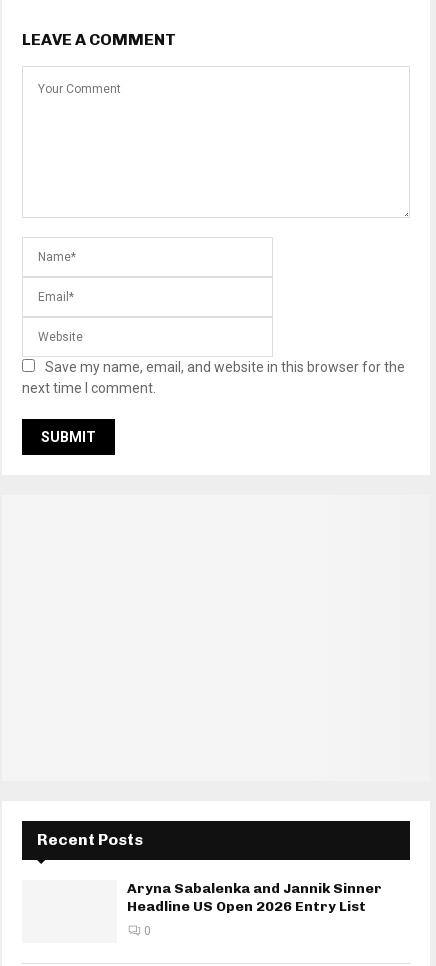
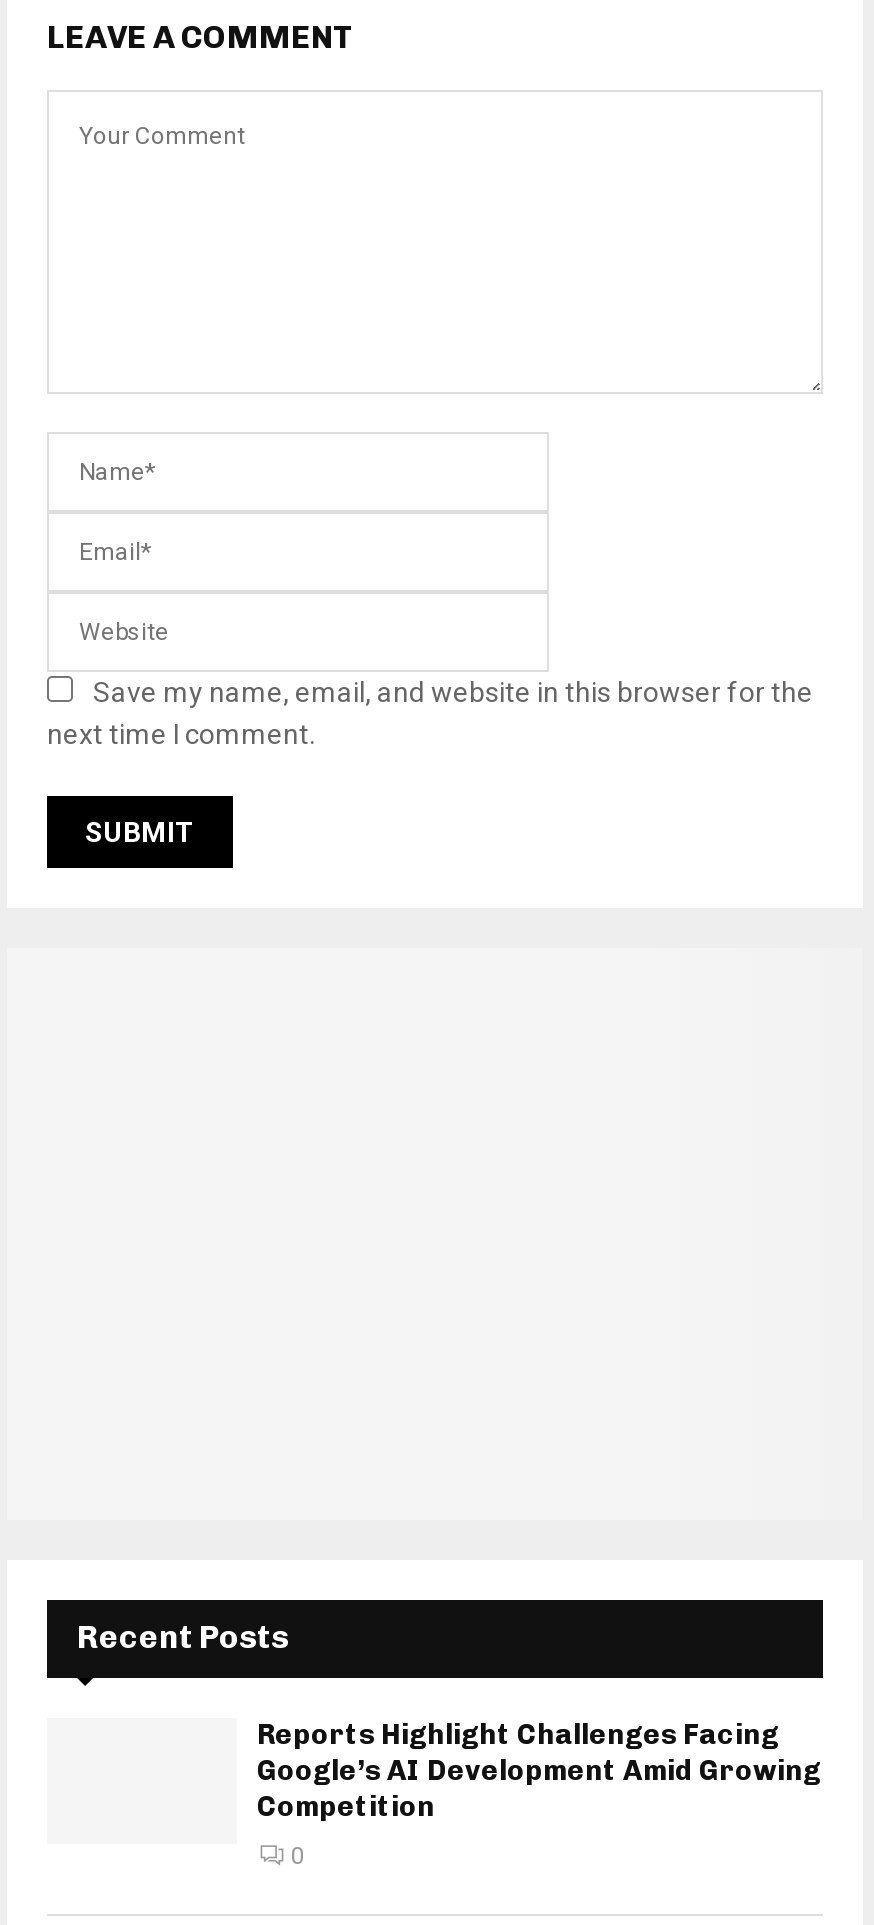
[127,880,382,915] Aryna Sabalenka and Jannik Sinner | Headline US Open 2026 Entry List -> [257,1717,821,1823] Reports Highlight Challenges Facing | Google’s AI Development Amid Growing | Competition

